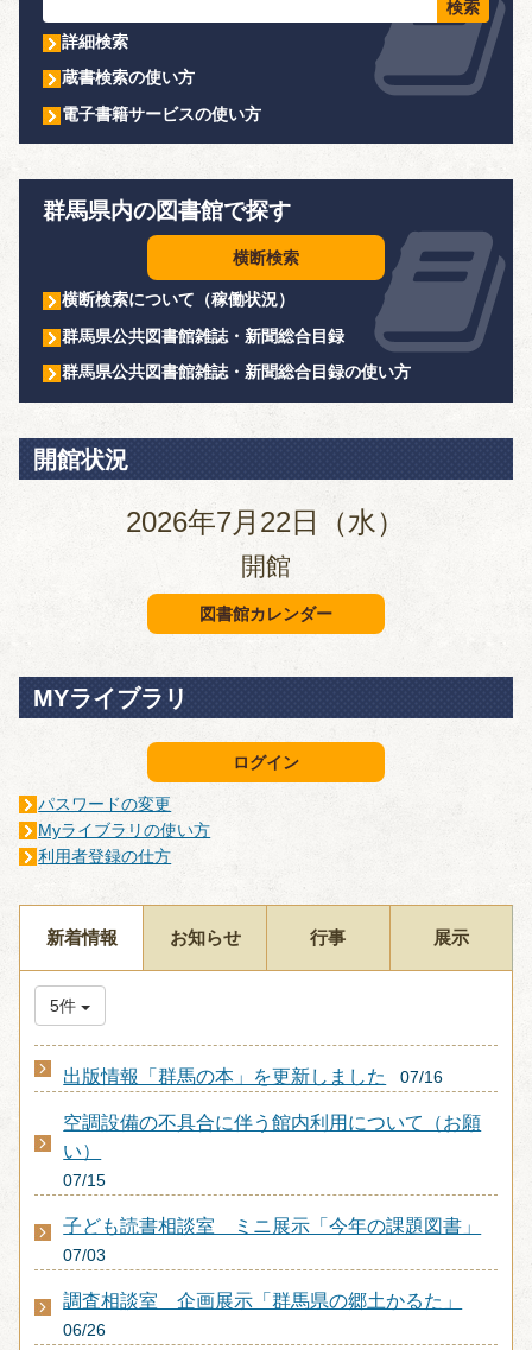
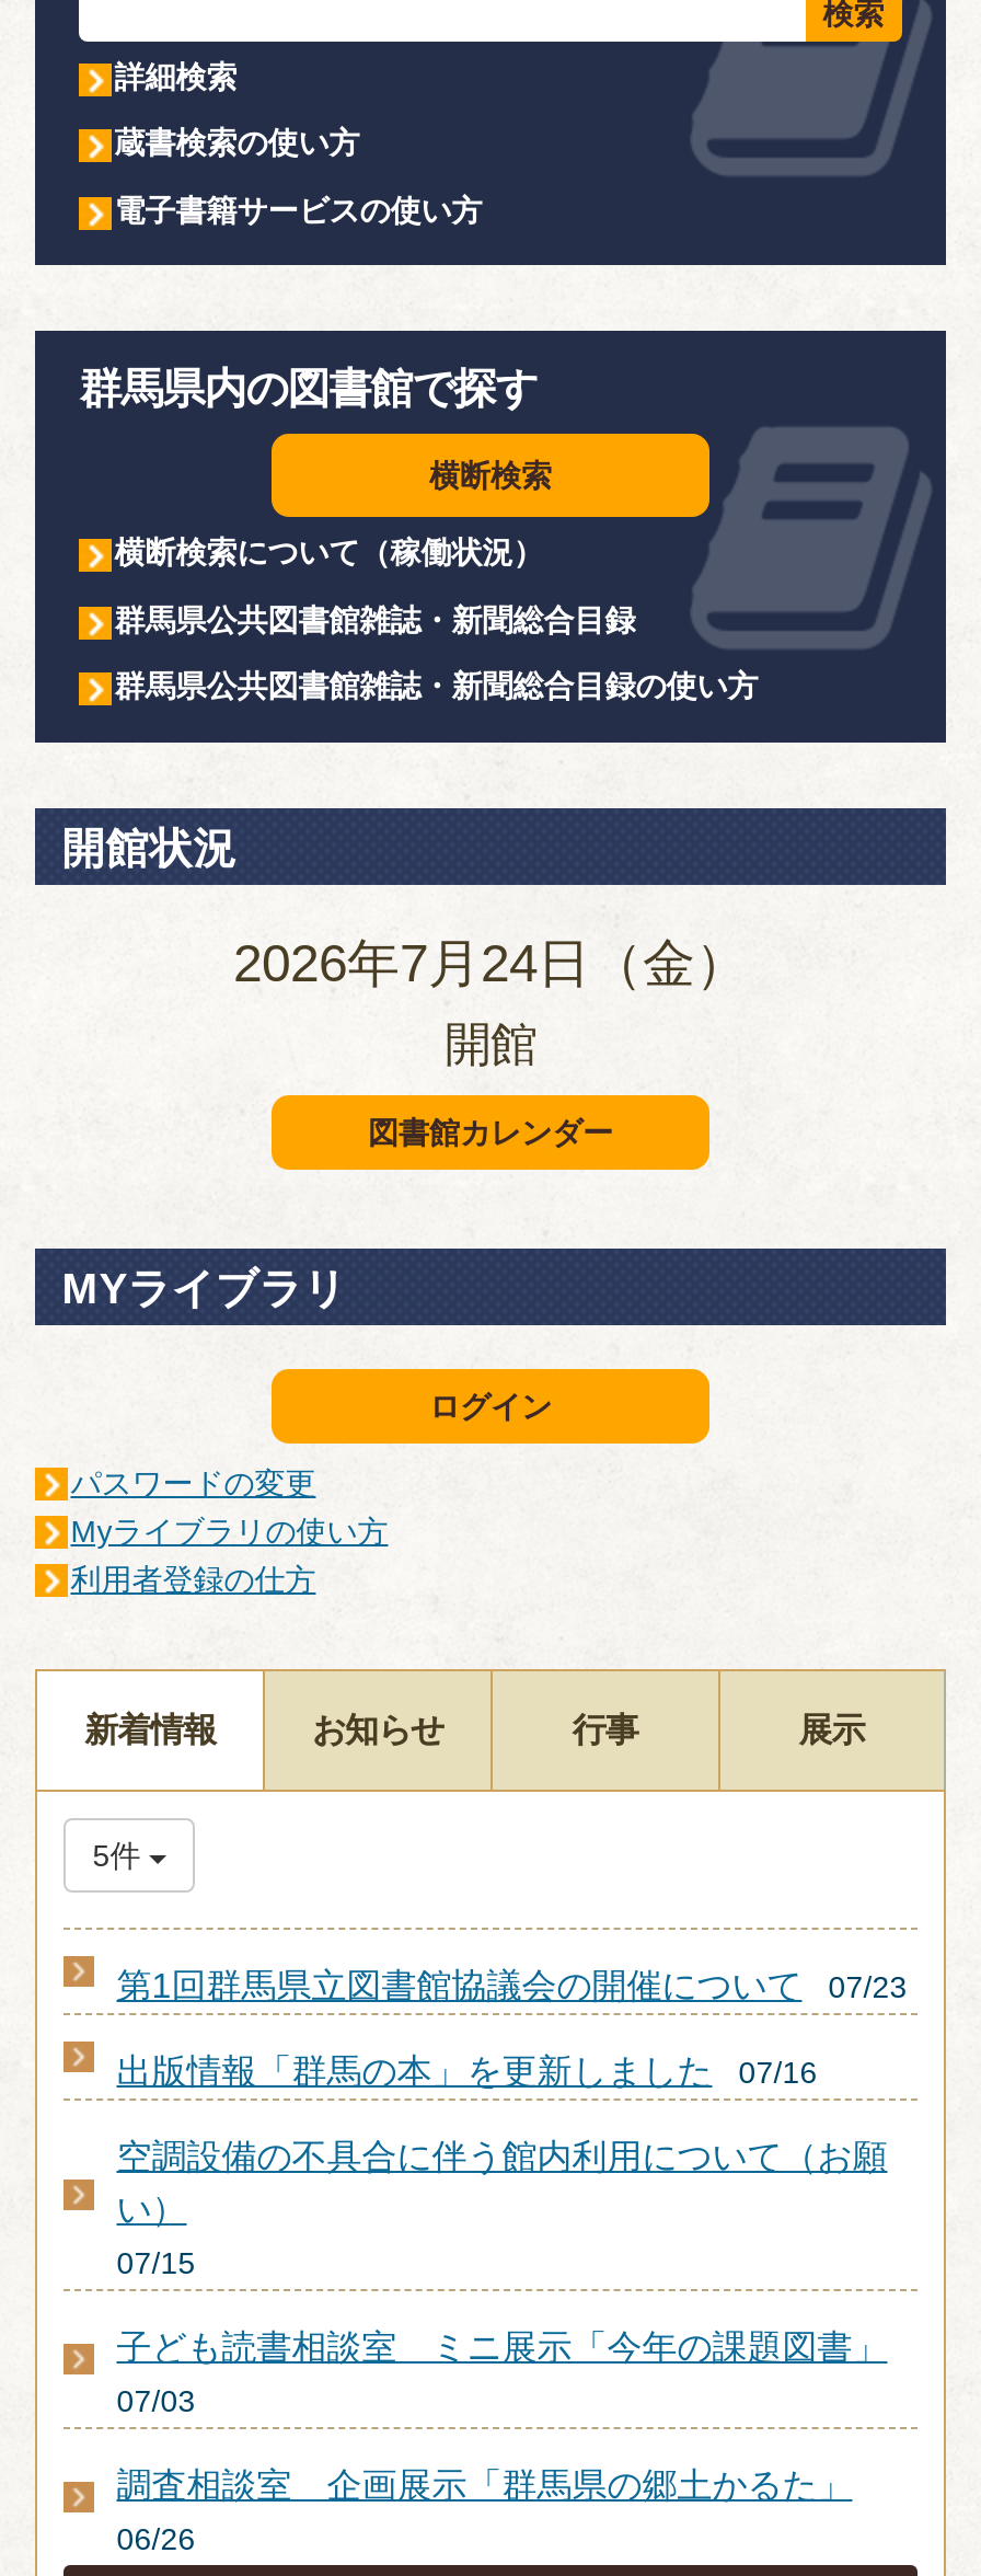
[126,506,406,538] 2026年7月22日（水） -> [233,933,748,992] 2026年7月24日（金）
none -> [116,1968,907,2005] 第1回群馬県立図書館協議会の開催について | 07/23

